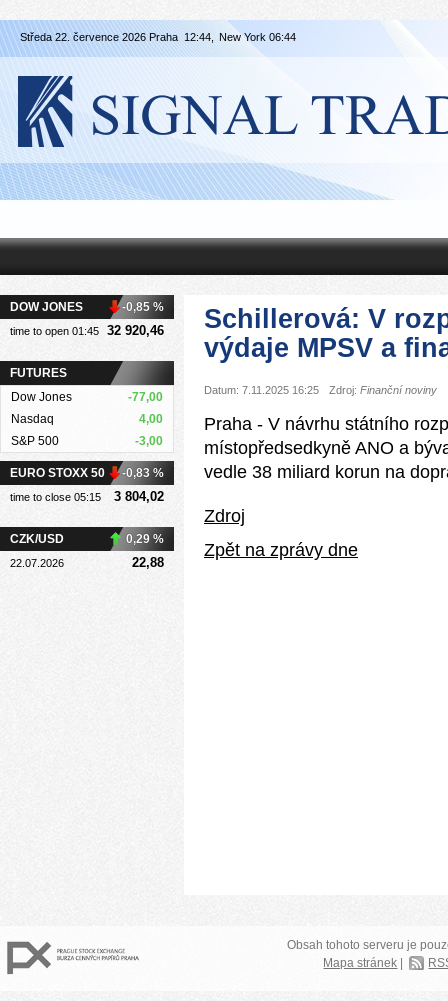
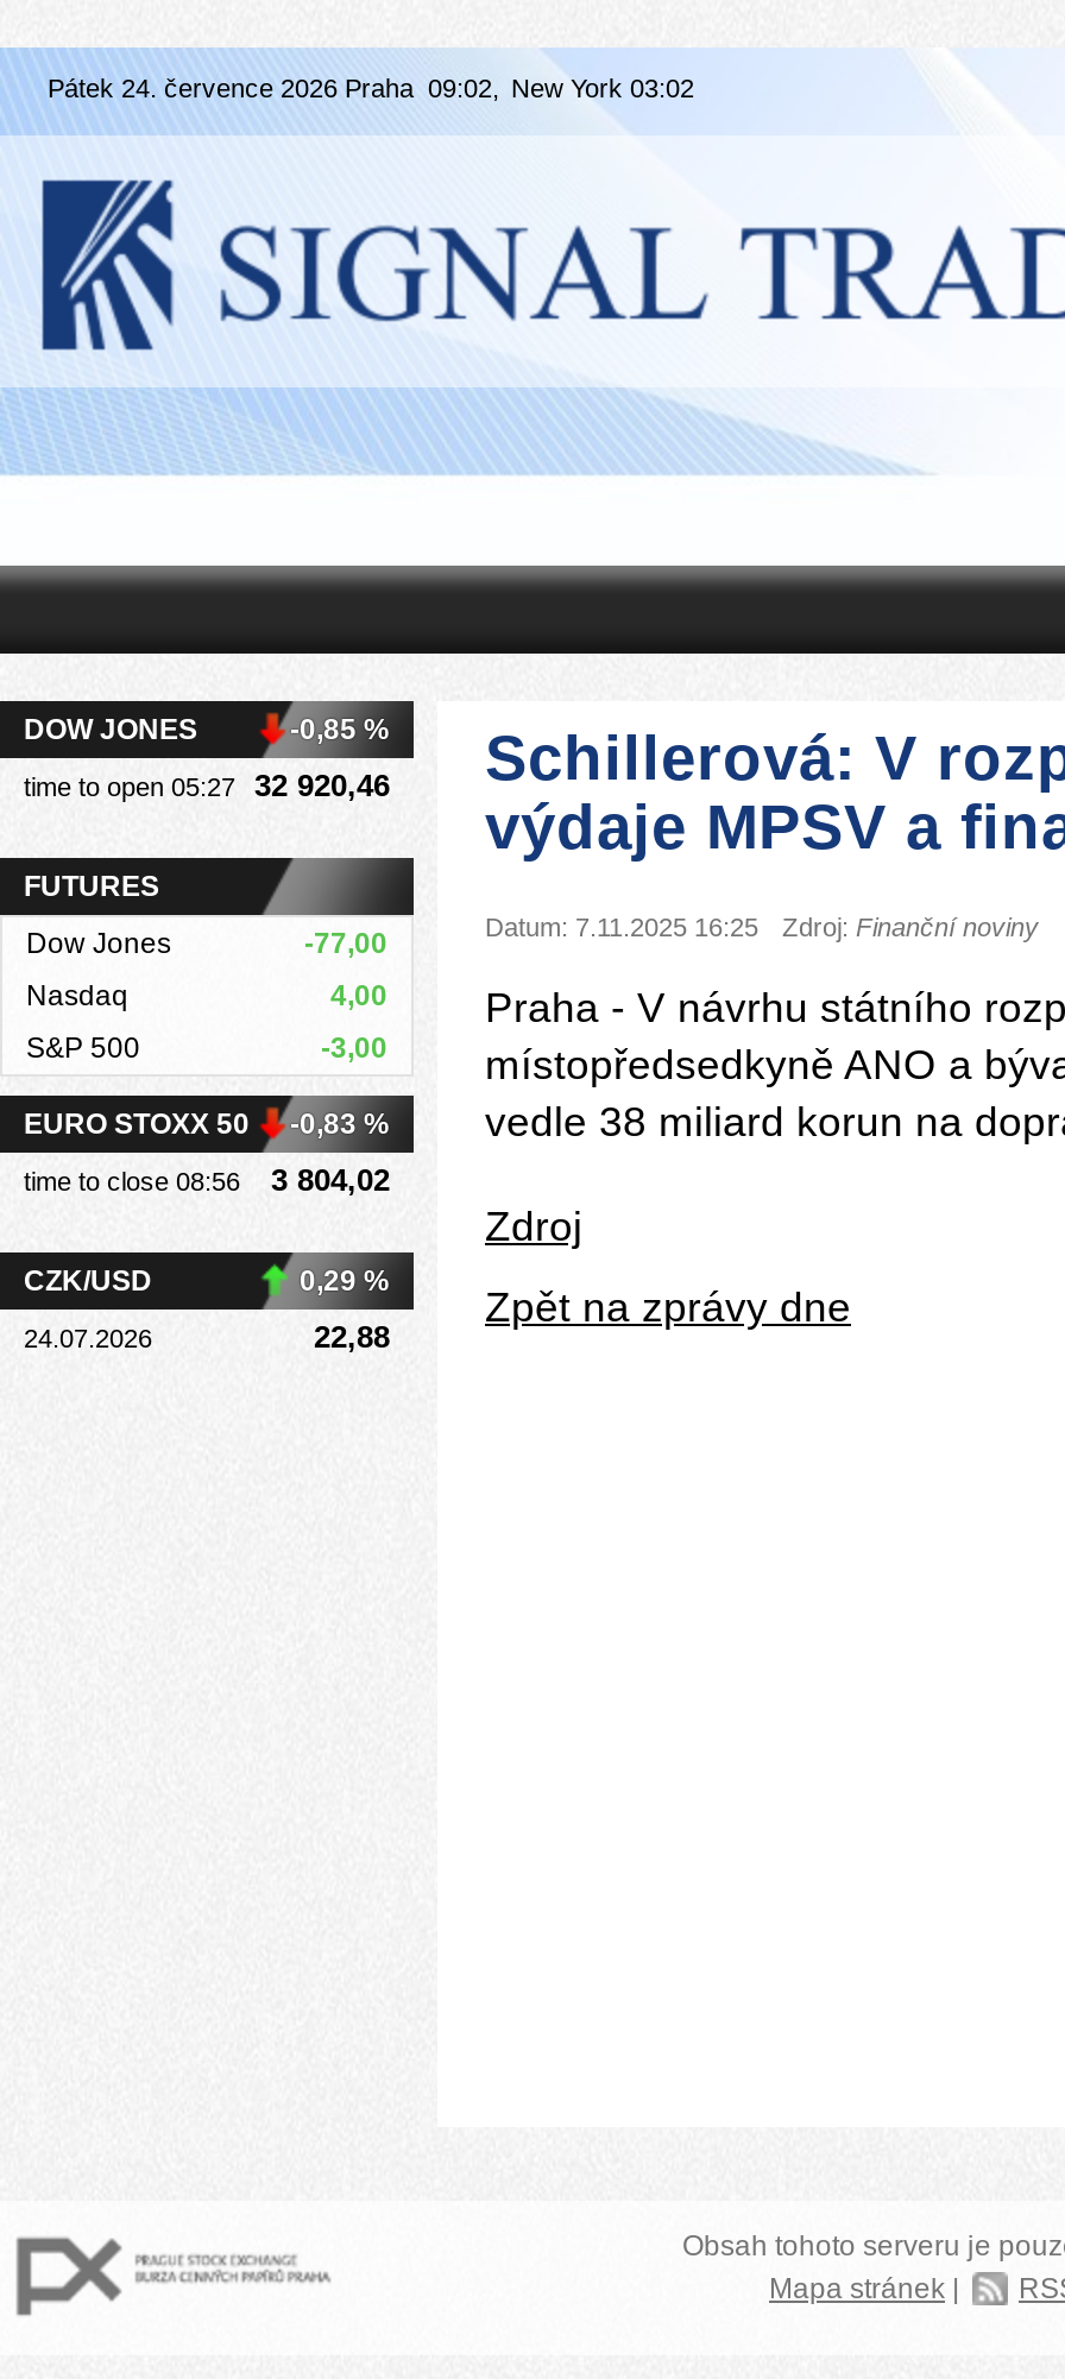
[20,31,296,43] Středa 22. července 2026 Praha 12:44, New York 06:44 -> [48,74,694,102] Pátek 24. července 2026 Praha 09:02, New York 03:02
[10,323,164,338] time to open 01:45 32 920,46 -> [24,768,390,803] time to open 05:27 32 920,46
[10,489,164,504] time to close 05:15 3 804,02 -> [24,1162,390,1198] time to close 08:56 3 804,02
[10,557,64,569] 22.07.2026 -> [24,1324,152,1352] 24.07.2026

